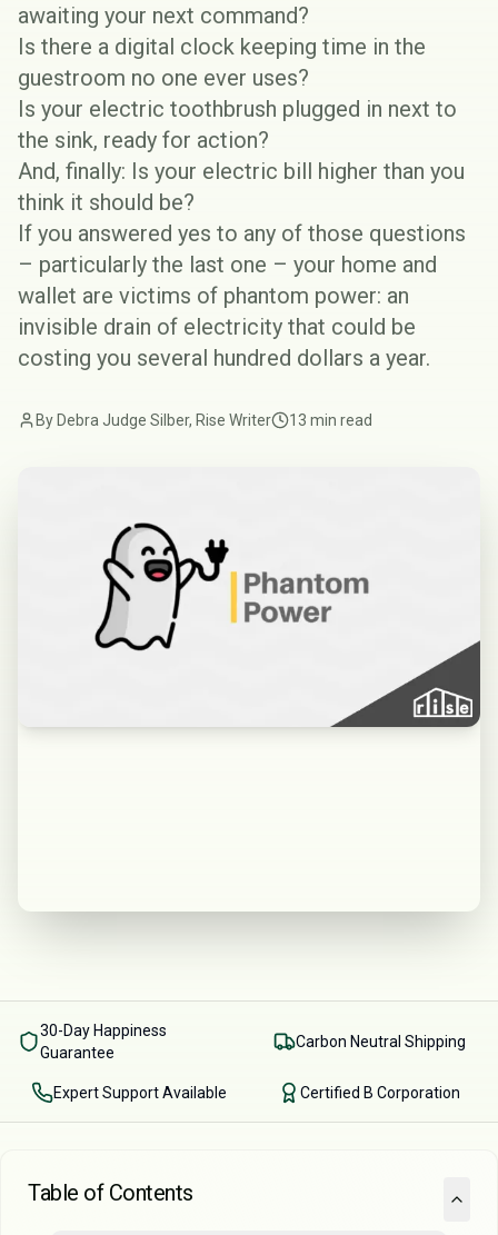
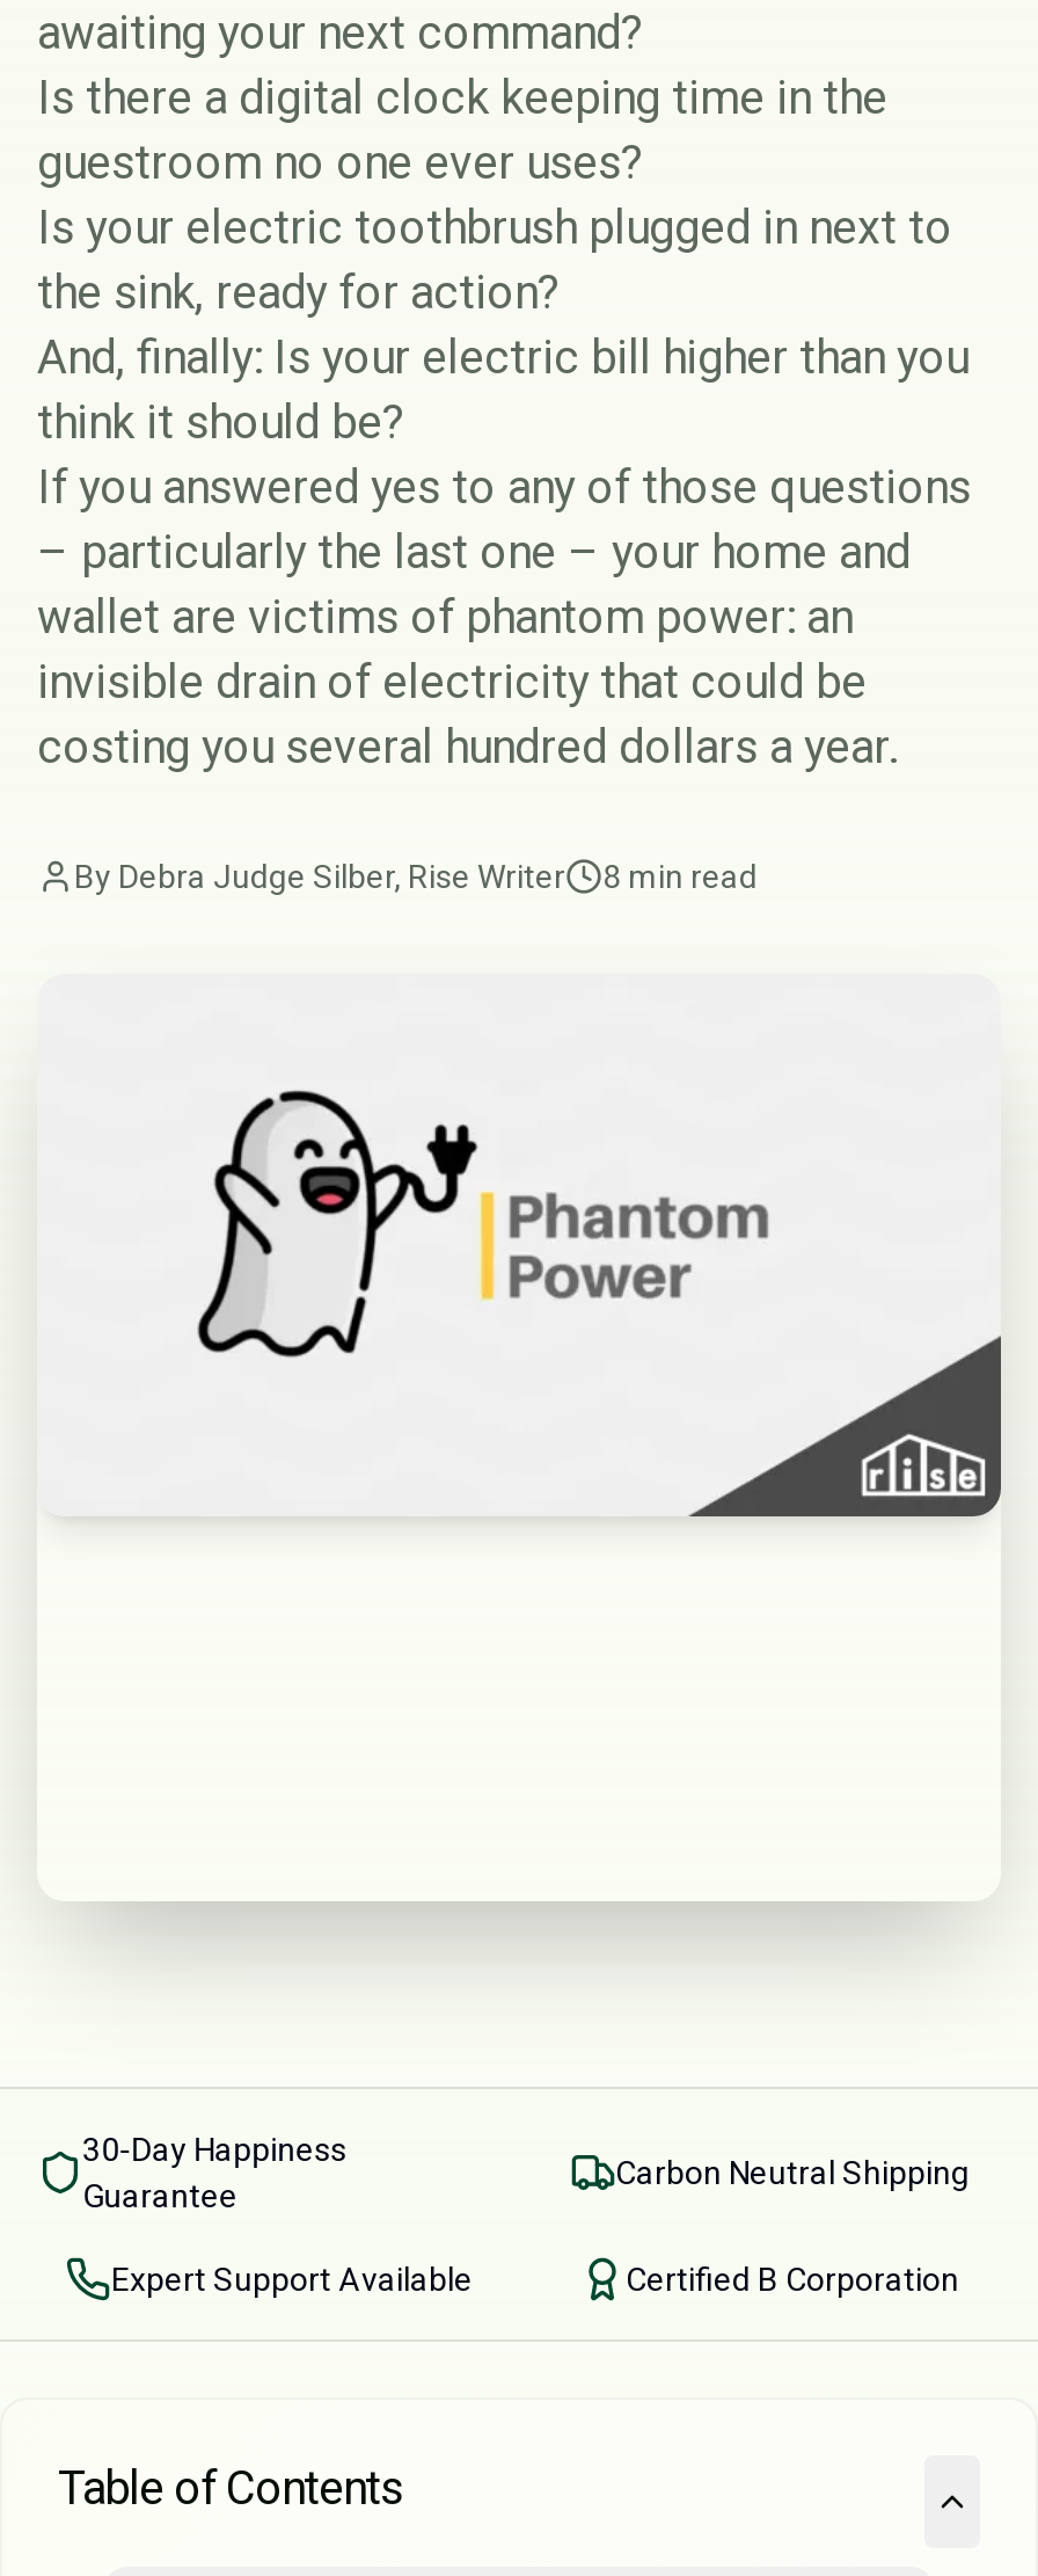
[36,411,372,429] By Debra Judge Silber, Rise Writer 13 min read -> [74,858,758,895] By Debra Judge Silber, Rise Writer 8 min read

